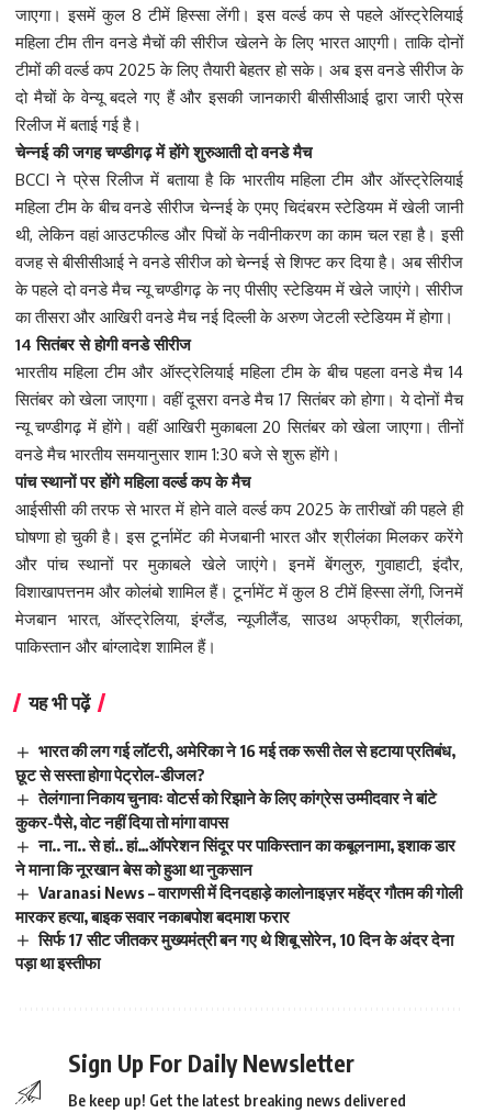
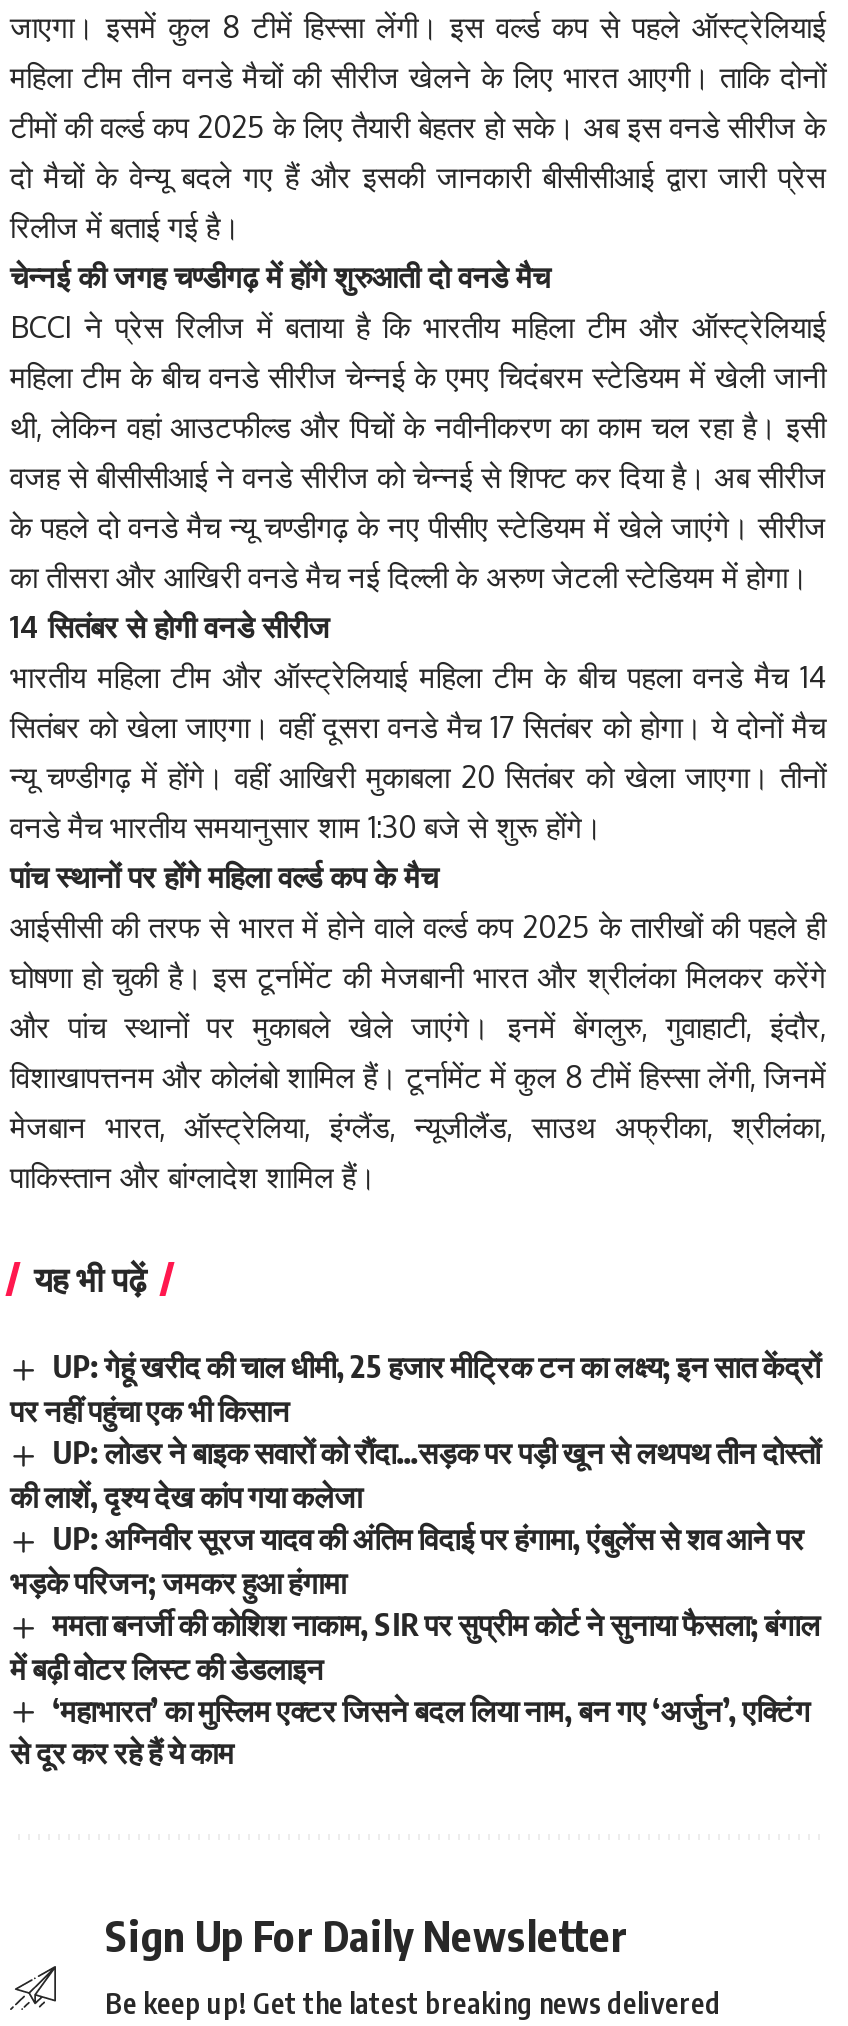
[15,741,462,973] भारत की लग गई लॉटरी, अमेरिका ने 16 मई तक रूसी तेल से हटाया प्रतिबंध, | छूट से सस्ता होगा पेट्रोल-डीजल? | तेलंगाना निकाय चुनावः वोटर्स को रिझाने के लिए कांग्रेस उम्मीदवार ने बांटे | कुकर-पैसे, वोट नहीं दिया तो मांगा वापस | ना.. ना.. से हां.. हां…ऑपरेशन सिंदूर पर पाकिस्तान का कबूलनामा, इशाक डार | ने माना कि नूरखान बेस को हुआ था नुकसान | Varanasi News – वाराणसी में दिनदहाड़े कालोनाइज़र महेंद्र गौतम की गोली | मारकर हत्या, बाइक सवार नकाबपोश बदमाश फरार | सिर्फ 17 सीट जीतकर मुख्यमंत्री बन गए थे शिबू सोरेन, 10 दिन के अंदर देना | पड़ा था इस्तीफा -> [10,1348,820,1771] UP: गेहूं खरीद की चाल धीमी, 25 हजार मीट्रिक टन का लक्ष्य; इन सात केंद्रों | पर नहीं पहुंचा एक भी किसान | UP: लोडर ने बाइक सवारों को राैंदा…सड़क पर पड़ी खून से लथपथ तीन दोस्तों | की लाशें, दृश्य देख कांप गया कलेजा | UP: अग्निवीर सूरज यादव की अंतिम विदाई पर हंगामा, एंबुलेंस से शव आने पर | भड़के परिजन; जमकर हुआ हंगामा | ममता बनर्जी की कोशिश नाकाम, SIR पर सुप्रीम कोर्ट ने सुनाया फैसला; बंगाल | में बढ़ी वोटर लिस्ट की डेडलाइन | ‘महाभारत’ का मुस्लिम एक्टर जिसने बदल लिया नाम, बन गए ‘अर्जुन’, एक्टिंग | से दूर कर रहे हैं ये काम

